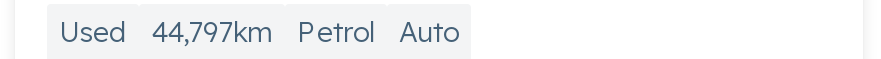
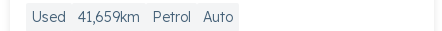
[59,14,459,50] Used 44,797km Petrol Auto -> [32,8,233,26] Used 41,659km Petrol Auto

